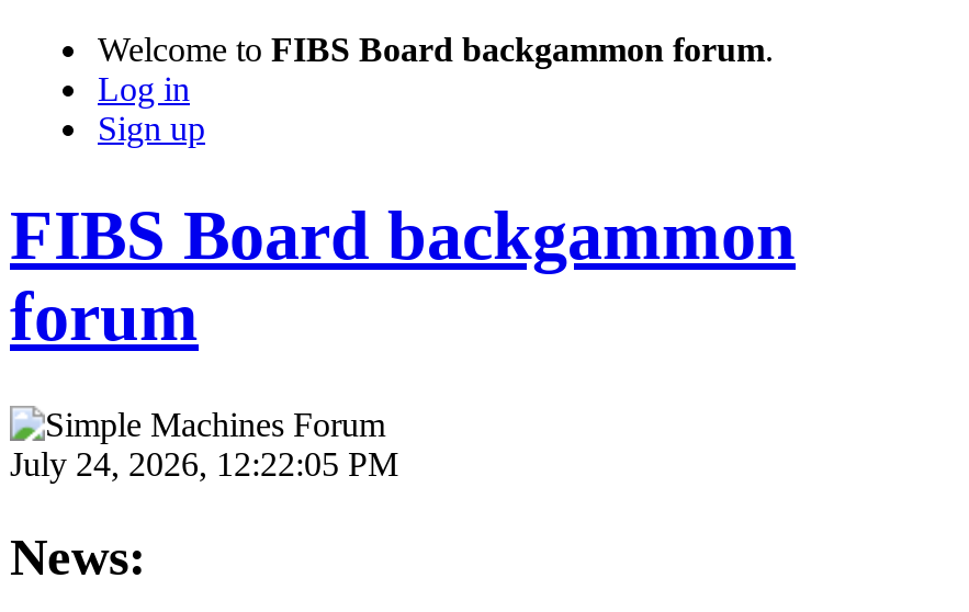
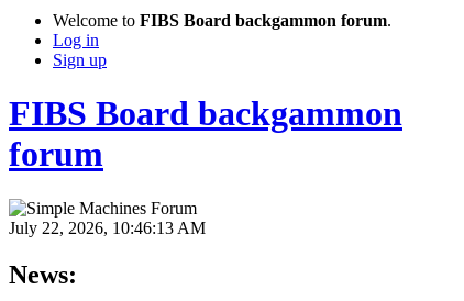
[10,445,398,482] July 24, 2026, 12:22:05 PM -> [9,218,206,237] July 22, 2026, 10:46:13 AM

